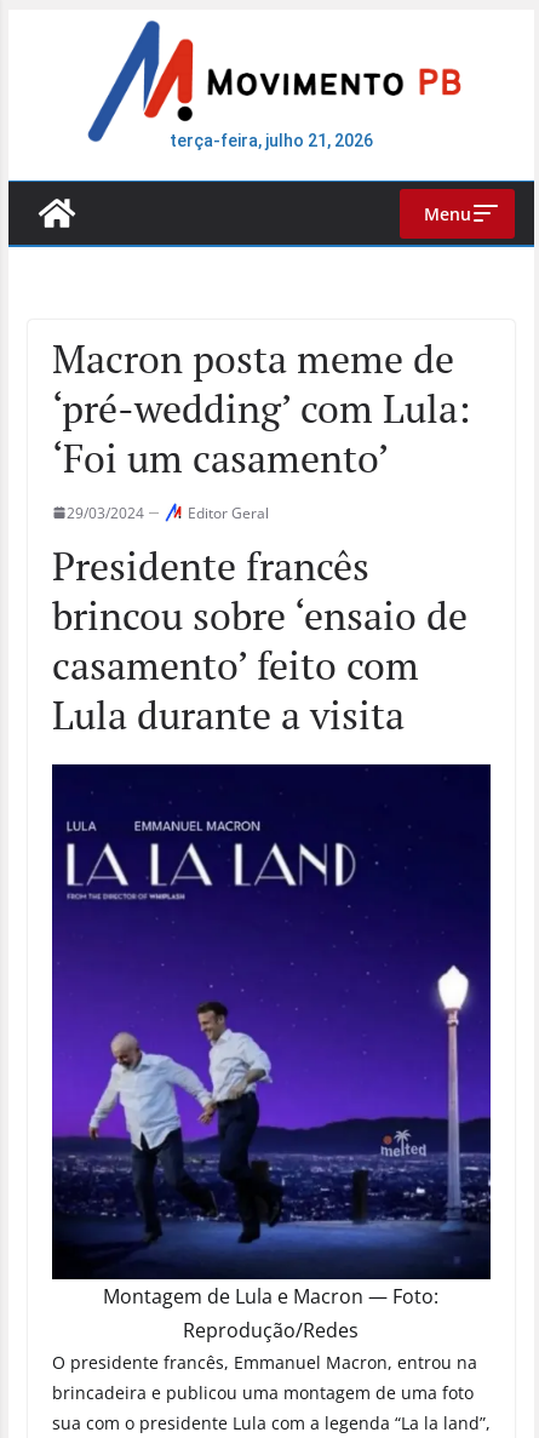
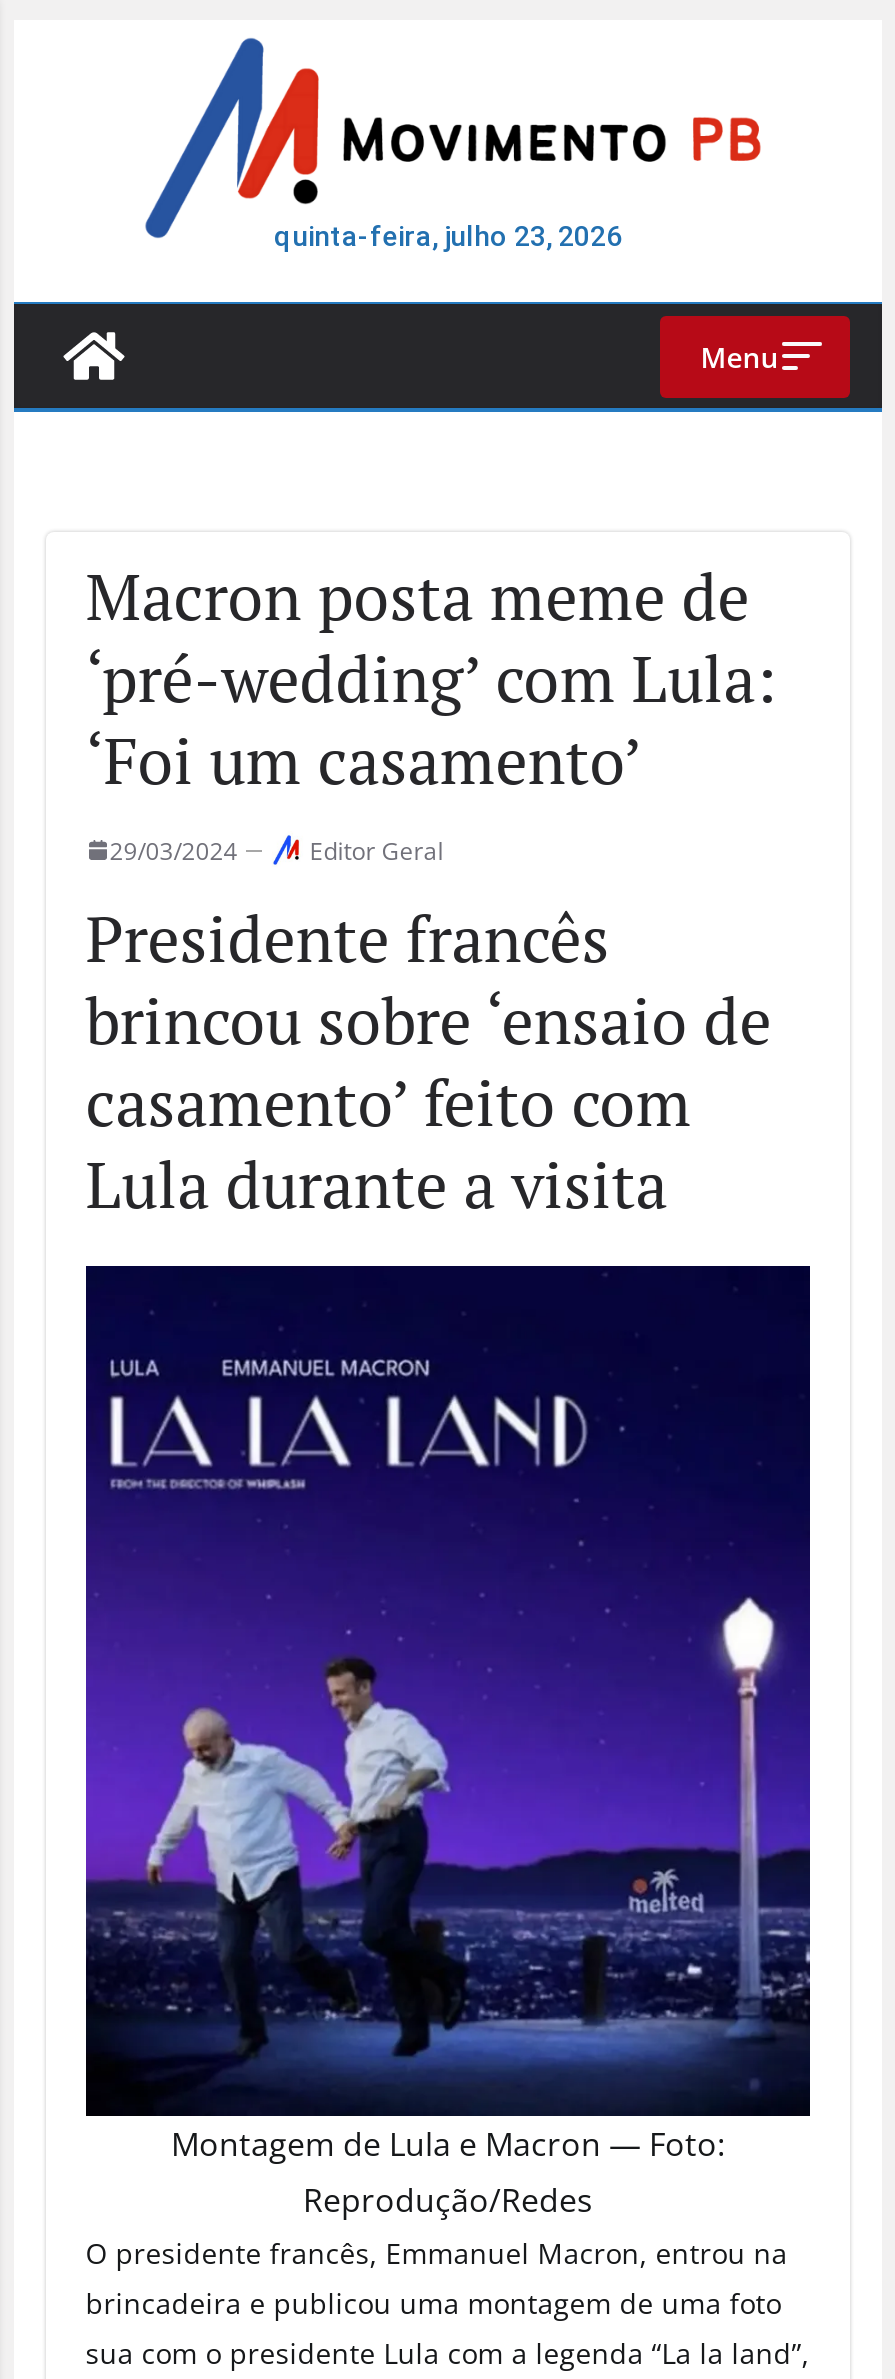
[170,131,373,150] terça-feira, julho 21, 2026 -> [274,220,622,252] quinta-feira, julho 23, 2026

